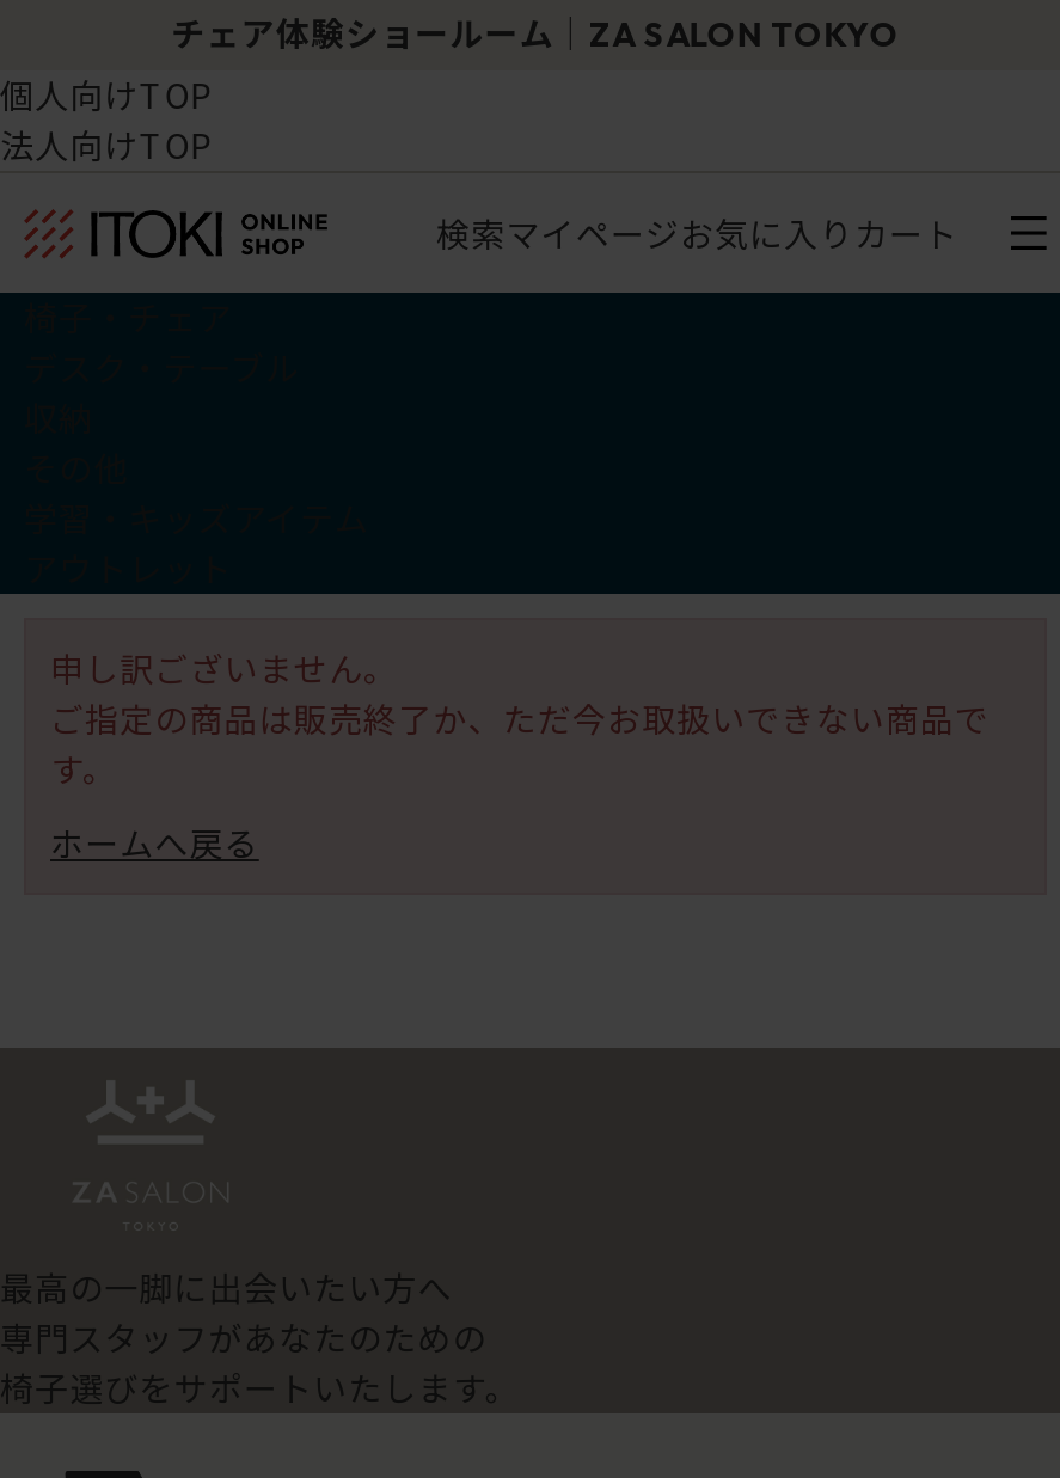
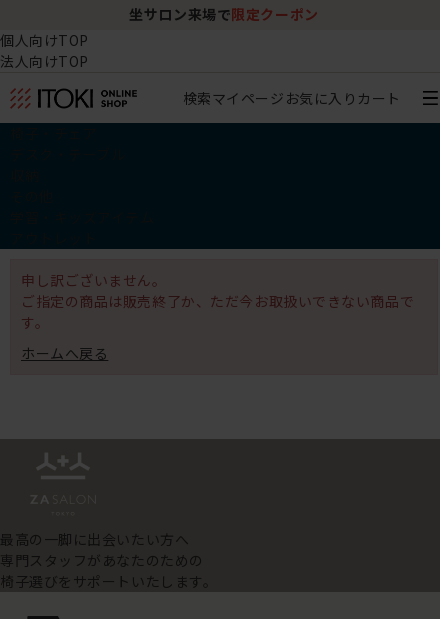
[171,12,899,55] チェア体験ショールーム｜ZA SALON TOKYO -> [129,5,319,23] 坐サロン来場で限定クーポン

